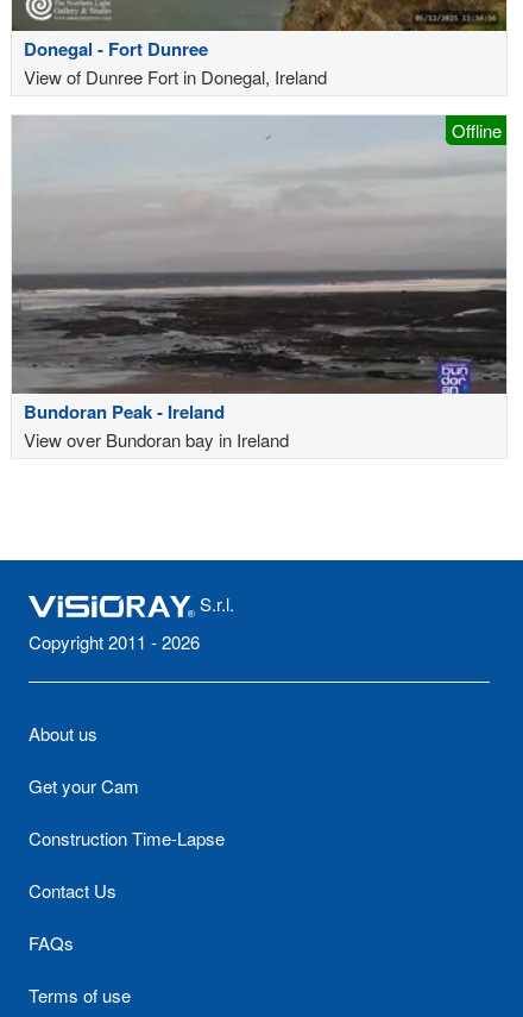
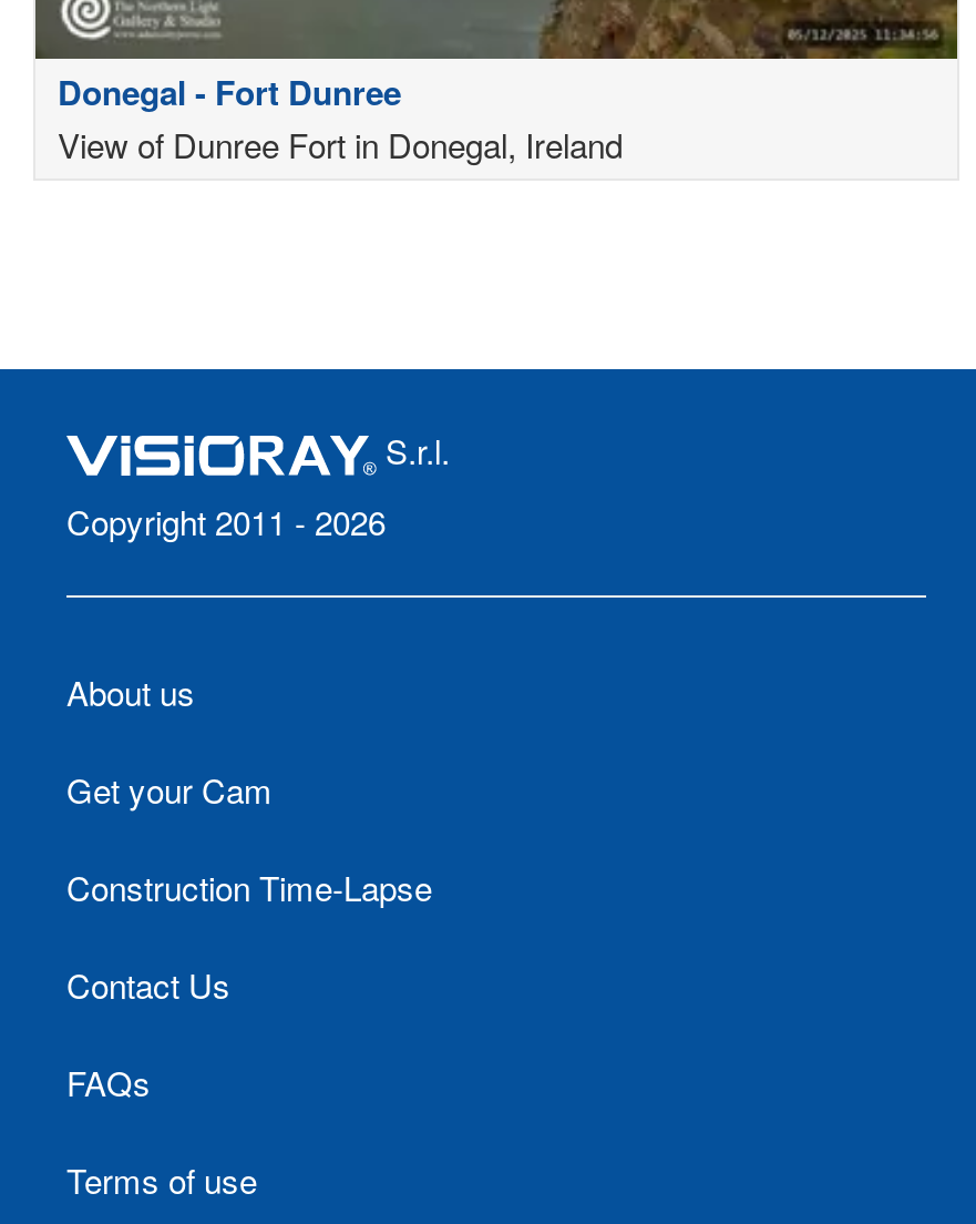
[12,114,508,395] [image] | Offline -> none
[24,398,289,452] Bundoran Peak - Ireland | View over Bundoran bay in Ireland -> none

